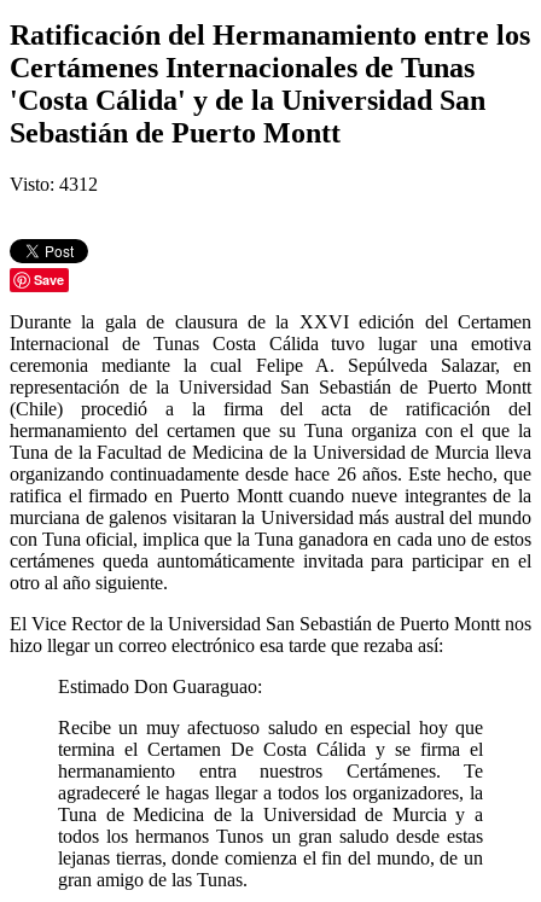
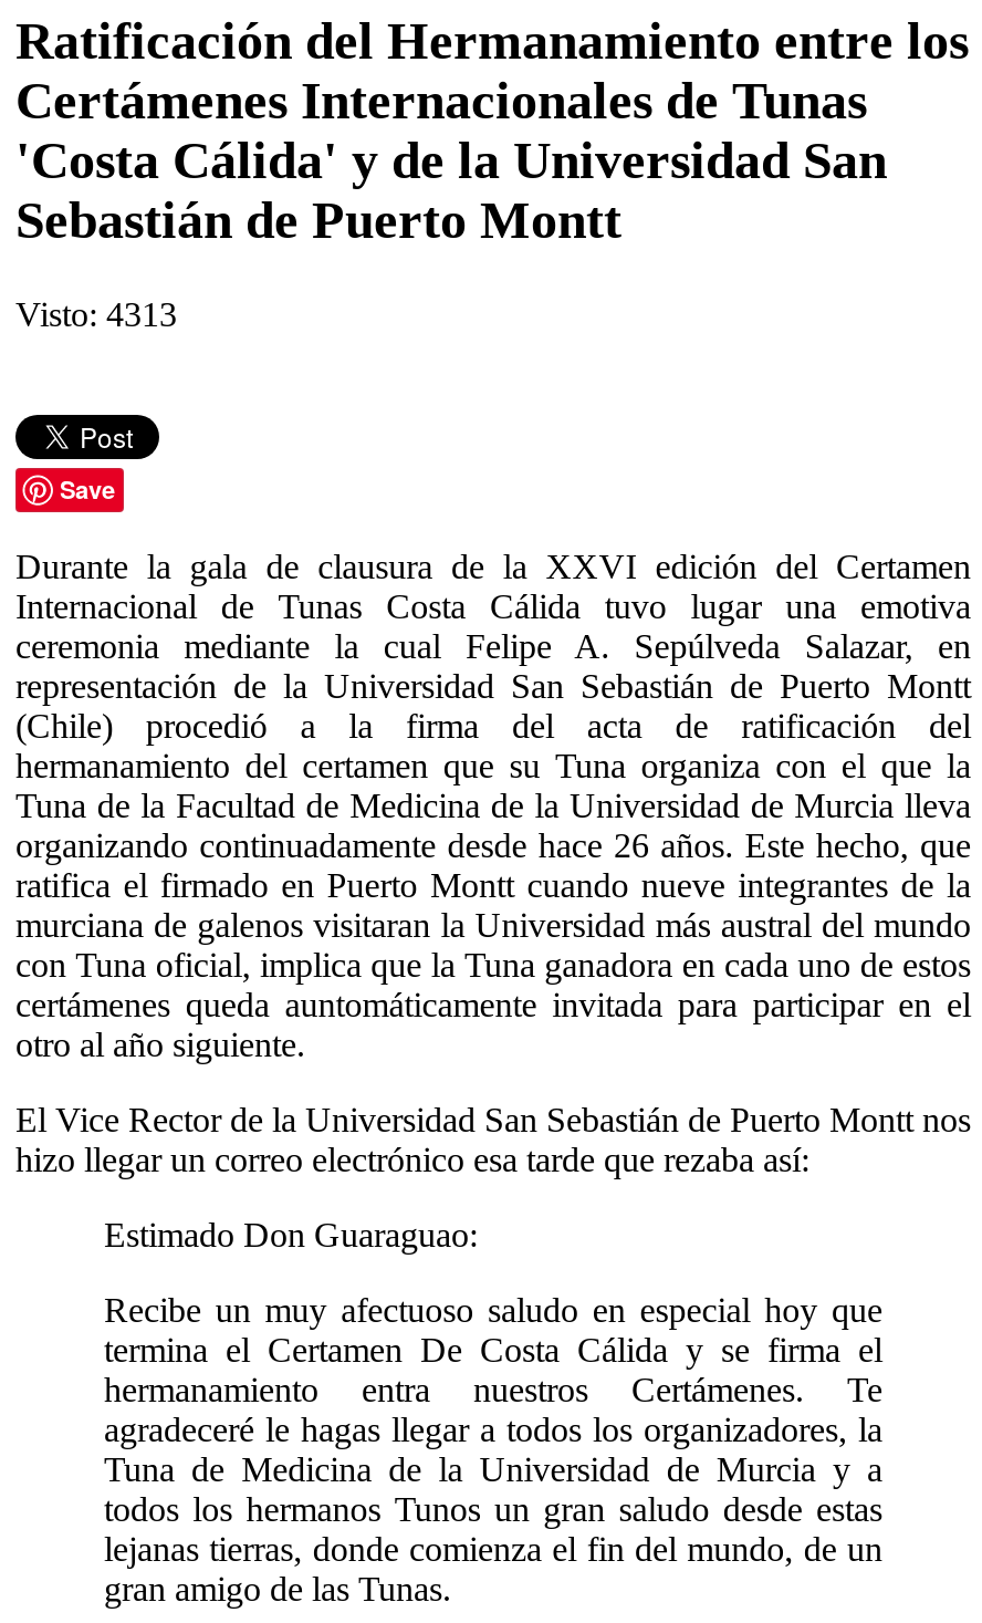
[10,174,98,194] Visto: 4312 -> [15,295,177,333] Visto: 4313

